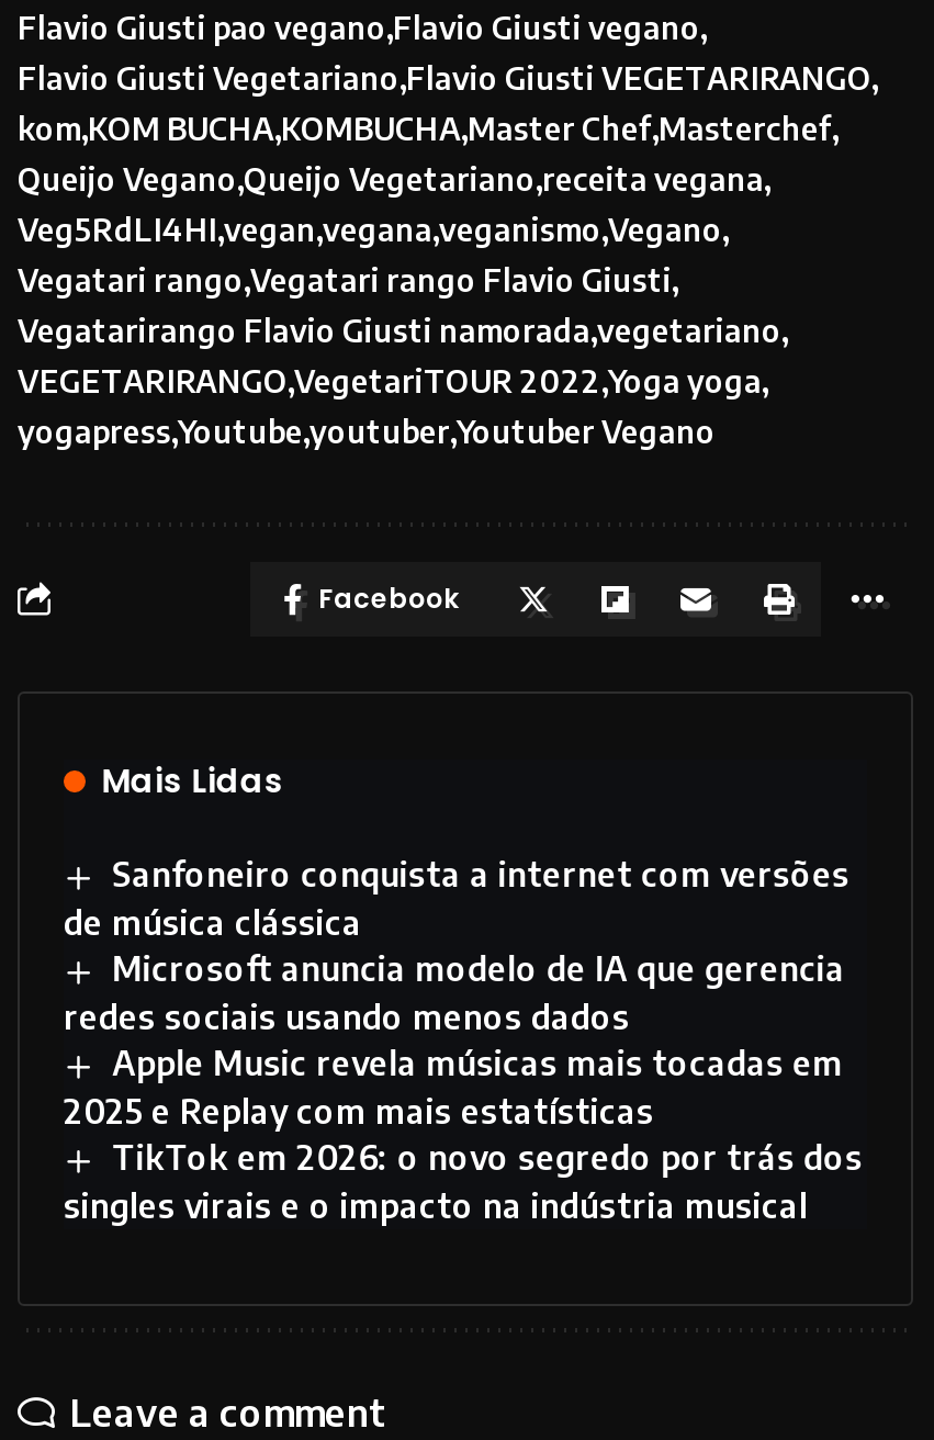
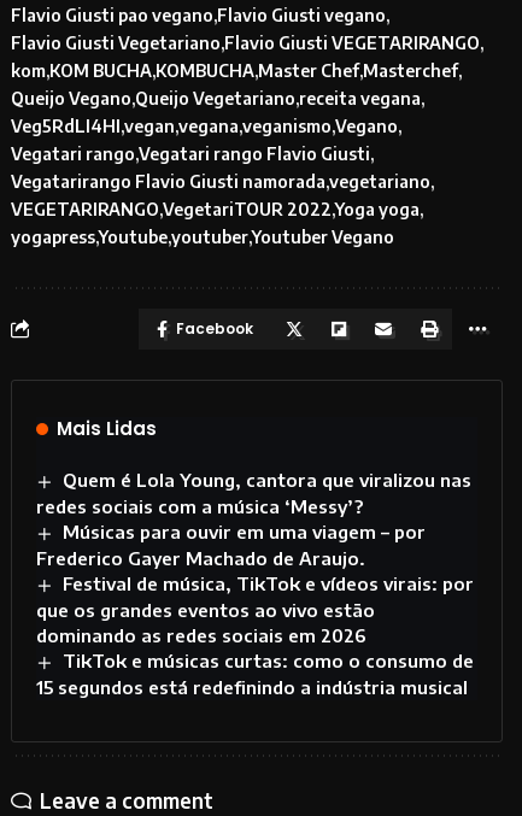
[64,853,863,1224] Sanfoneiro conquista a internet com versões | de música clássica | Microsoft anuncia modelo de IA que gerencia | redes sociais usando menos dados | Apple Music revela músicas mais tocadas em | 2025 e Replay com mais estatísticas | TikTok em 2026: o novo segredo por trás dos | singles virais e o impacto na indústria musical -> [36,469,474,697] Quem é Lola Young, cantora que viralizou nas | redes sociais com a música ‘Messy’? | Músicas para ouvir em uma viagem – por | Frederico Gayer Machado de Araujo. | Festival de música, TikTok e vídeos virais: por | que os grandes eventos ao vivo estão | dominando as redes sociais em 2026 | TikTok e músicas curtas: como o consumo de | 15 segundos está redefinindo a indústria musical

